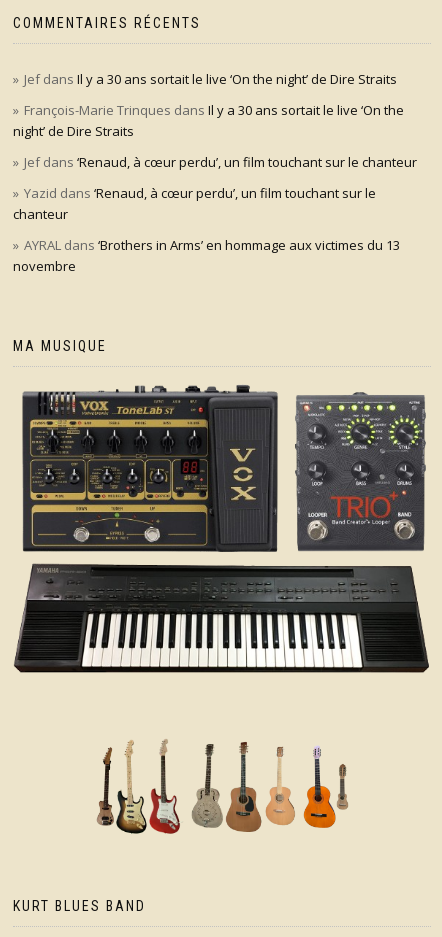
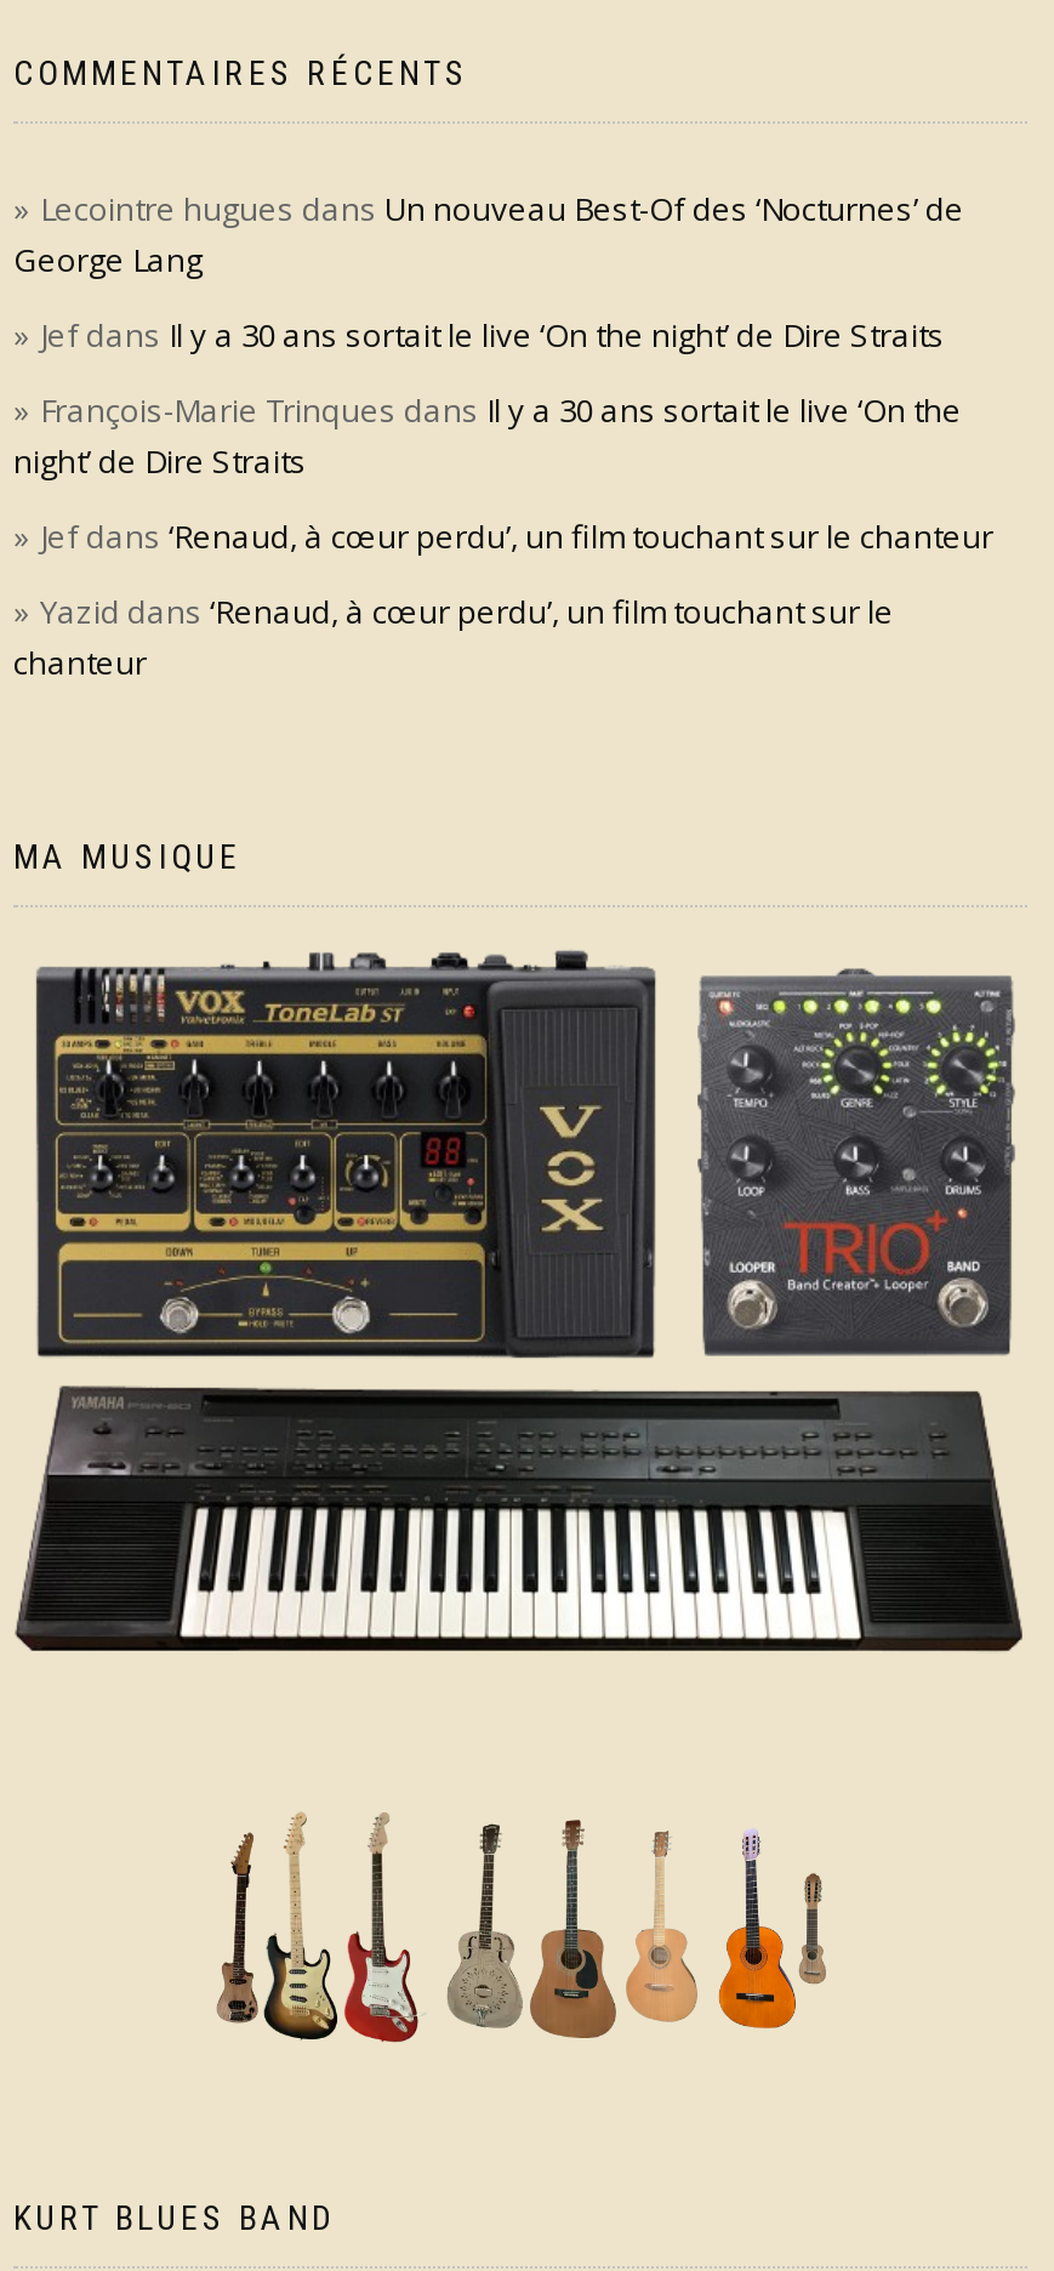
none -> [13,187,964,282] Lecointre hugues dans Un nouveau Best-Of des ‘Nocturnes’ de | George Lang
moved [13,70,417,223] -> [13,313,993,685]: Jef dans Il y a 30 ans sortait le live ‘On the night’ de Dire Straits | François-Marie Trinques dans Il y a 30 ans sortait le live ‘On the | night’ de Dire Straits | Jef dans ‘Renaud, à cœur perdu’, un film touchant sur le chanteur | Yazid dans ‘Renaud, à cœur perdu’, un film touchant sur le | chanteur
[13,236,400,275] AYRAL dans ‘Brothers in Arms’ en hommage aux victimes du 13 | novembre -> none

